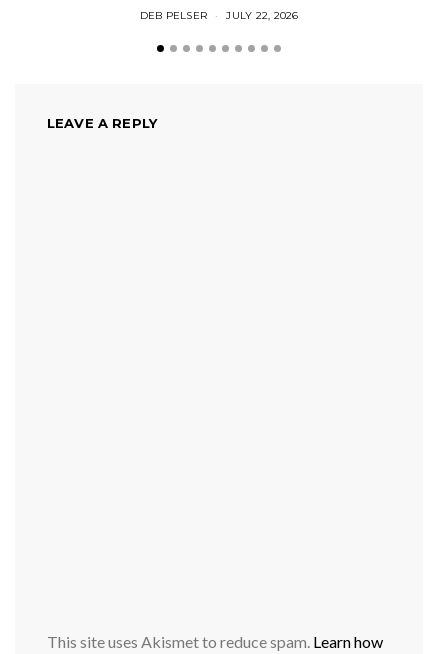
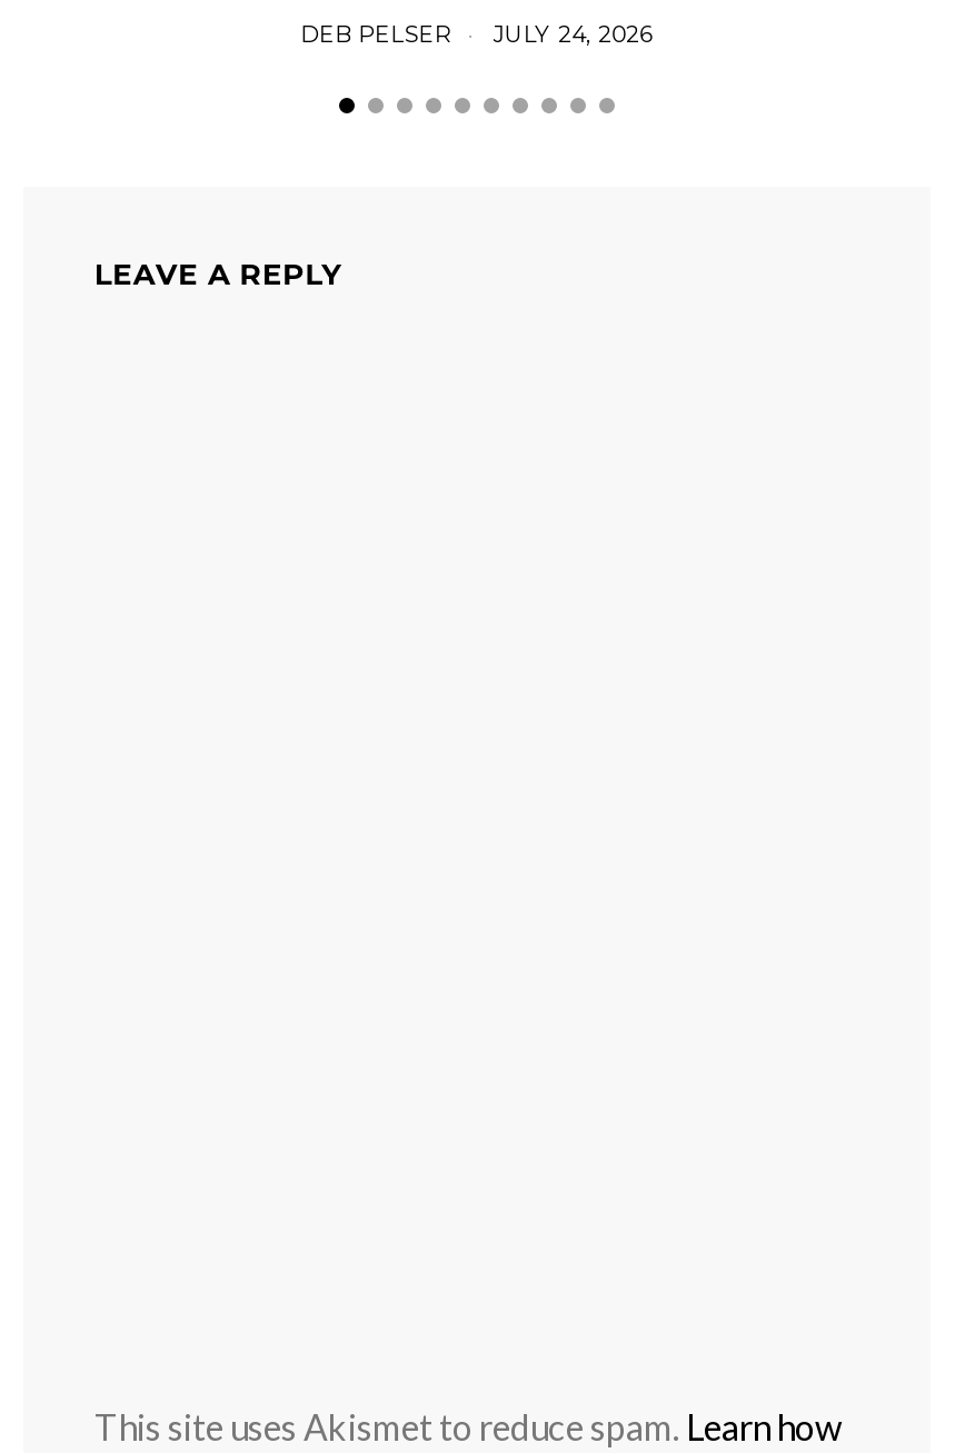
[139,9,298,22] DEB PELSER JULY 22, 2026 -> [300,20,654,48] DEB PELSER JULY 24, 2026

